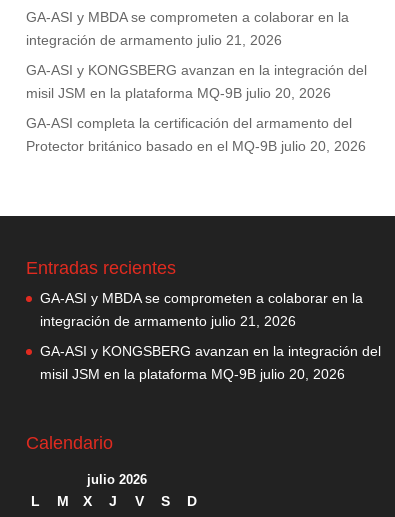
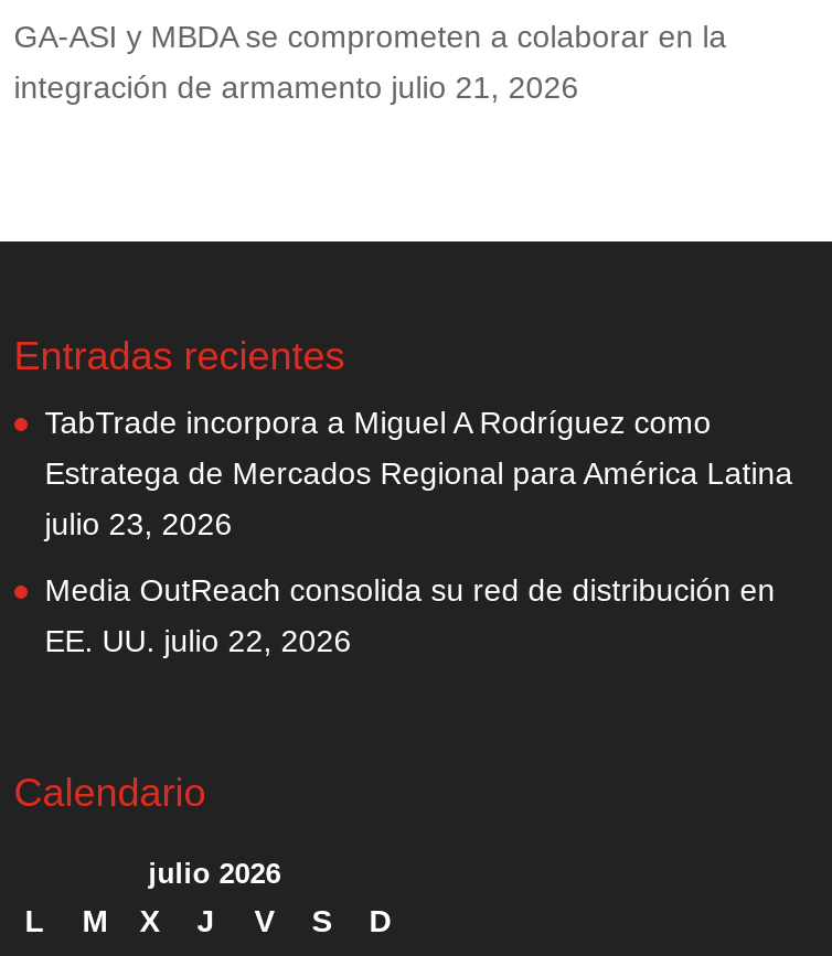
[26,62,367,154] GA-ASI y KONGSBERG avanzan en la integración del | misil JSM en la plataforma MQ-9B julio 20, 2026 | GA-ASI completa la certificación del armamento del | Protector británico basado en el MQ-9B julio 20, 2026 -> none
moved [26,258,176,278] -> [14,334,345,378]: Entradas recientes
[40,290,363,329] GA-ASI y MBDA se comprometen a colaborar en la | integración de armamento julio 21, 2026 -> [45,405,793,541] TabTrade incorpora a Miguel A Rodríguez como | Estratega de Mercados Regional para América Latina | julio 23, 2026
[40,343,381,382] GA-ASI y KONGSBERG avanzan en la integración del | misil JSM en la plataforma MQ-9B julio 20, 2026 -> [45,572,775,658] Media OutReach consolida su red de distribución en | EE. UU. julio 22, 2026

